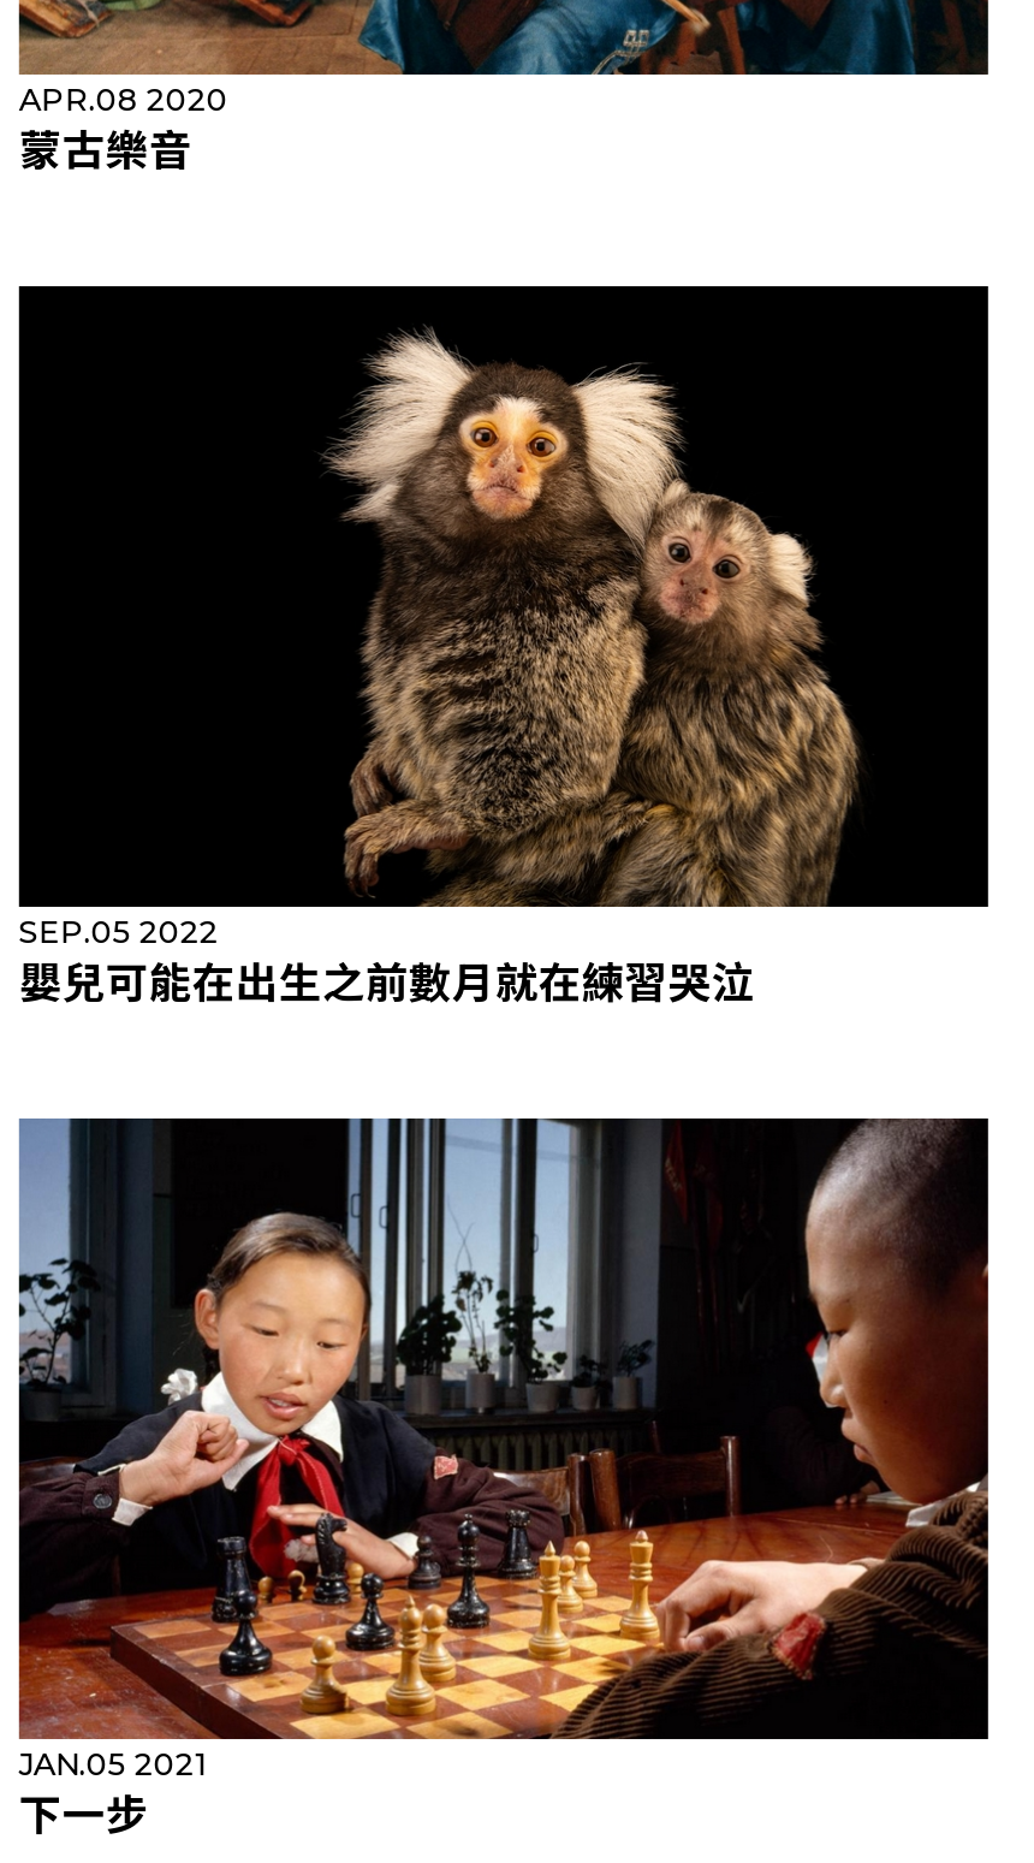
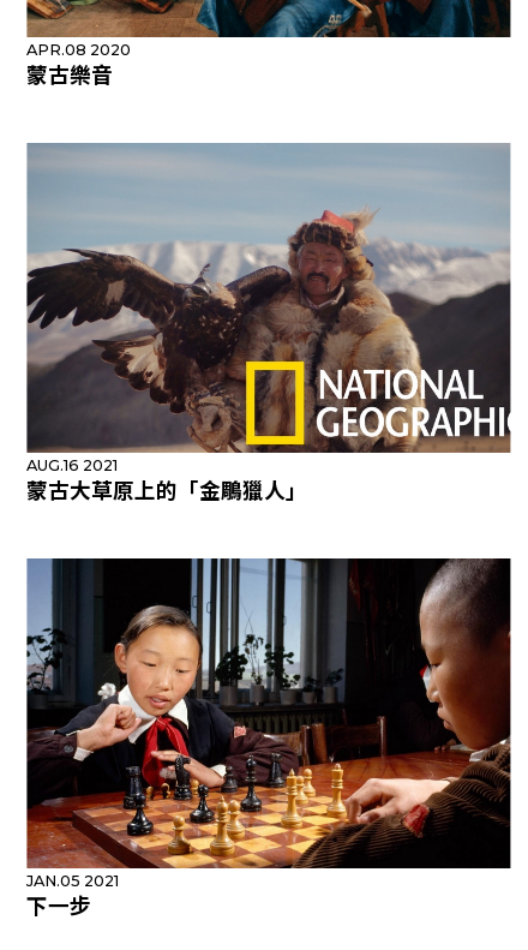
[18,286,992,1008] [image] | SEP.05 2022 | 嬰兒可能在出生之前數月就在練習哭泣 -> [26,144,511,503] [image] | AUG.16 2021 | 蒙古大草原上的「金鵰獵人」

